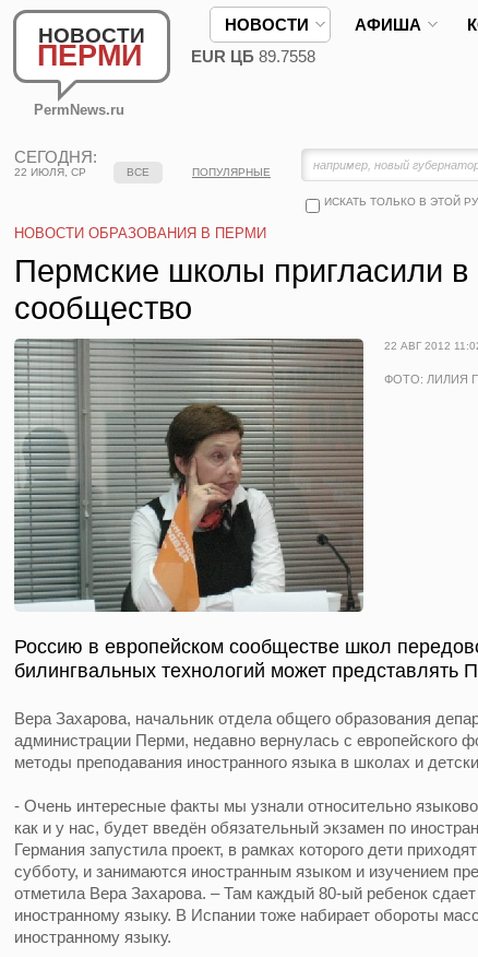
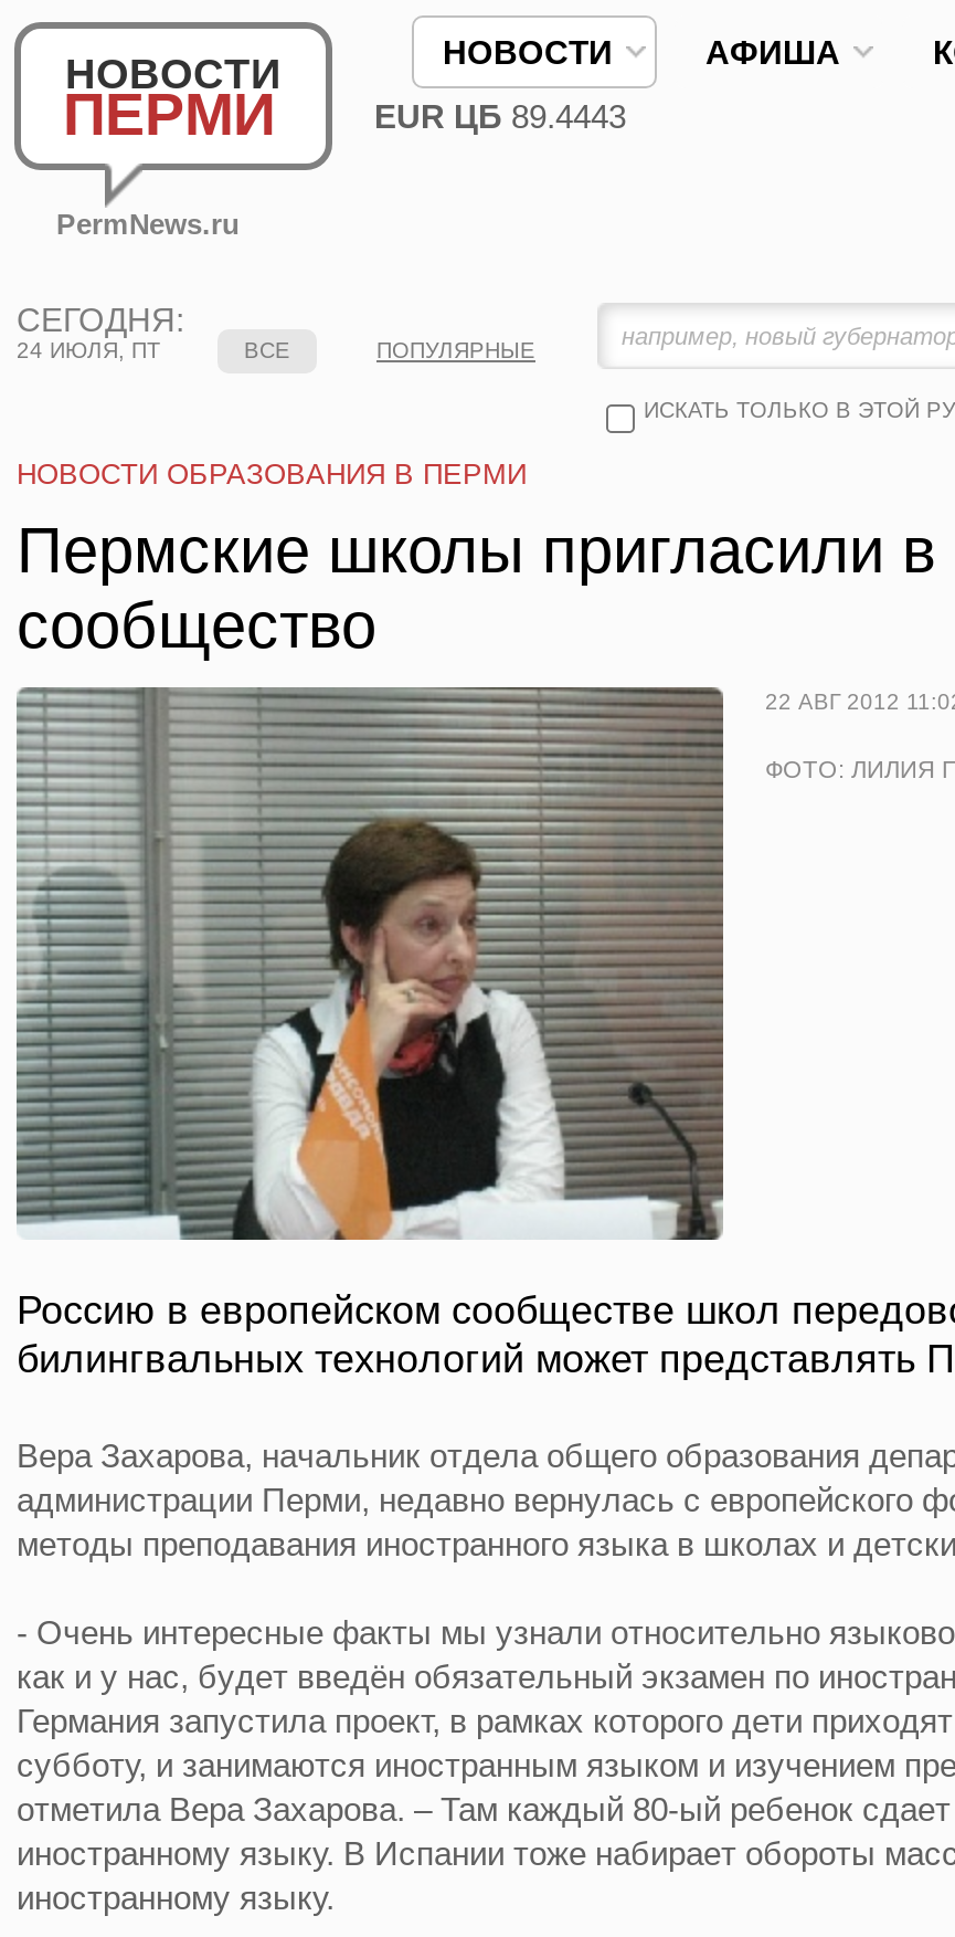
[191,47,315,66] EUR ЦБ 89.7558 -> [374,97,626,135] EUR ЦБ 89.4443
[14,166,86,178] 22 ИЮЛЯ, СР -> [17,338,160,362] 24 ИЮЛЯ, ПТ

